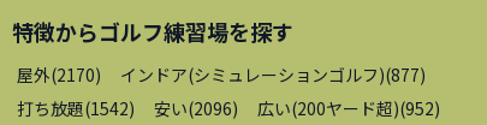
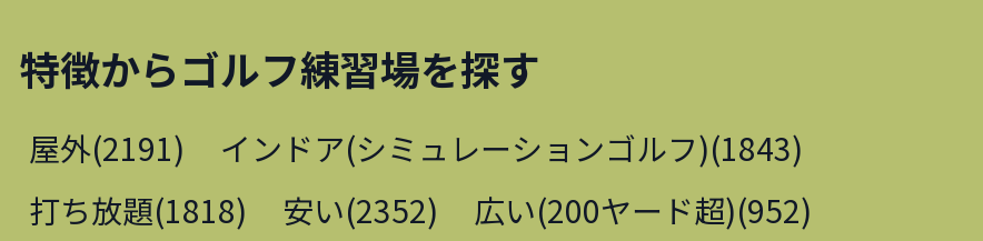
[17,62,101,86] 屋外(2170) -> [29,125,185,169] 屋外(2191)
[120,62,426,86] インドア(シミュレーションゴルフ)(877) -> [220,125,803,169] インドア(シミュレーションゴルフ)(1843)
[17,96,135,120] 打ち放題(1542) -> [29,187,247,232] 打ち放題(1818)
[154,96,238,120] 安い(2096) -> [282,187,438,232] 安い(2352)

